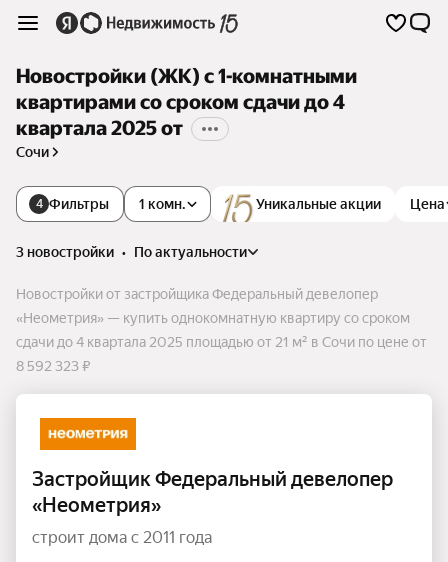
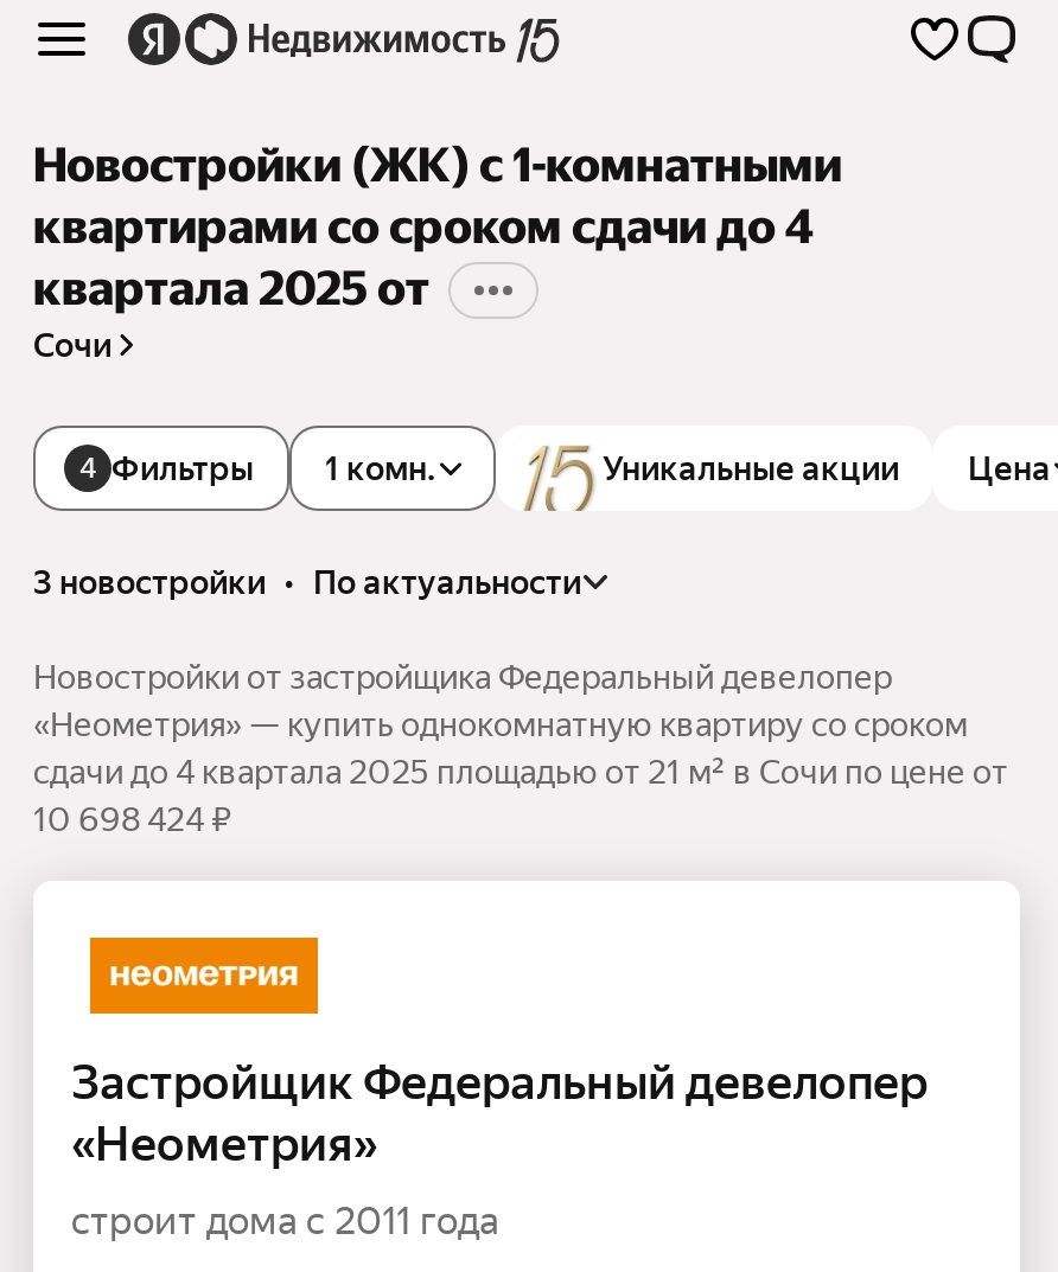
[16,358,91,374] 8 592 323 ₽ -> [33,801,232,839] 10 698 424 ₽

